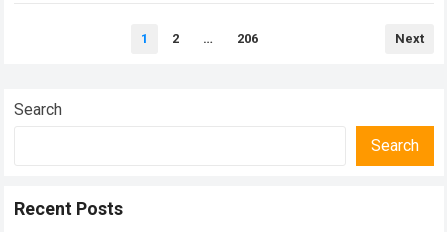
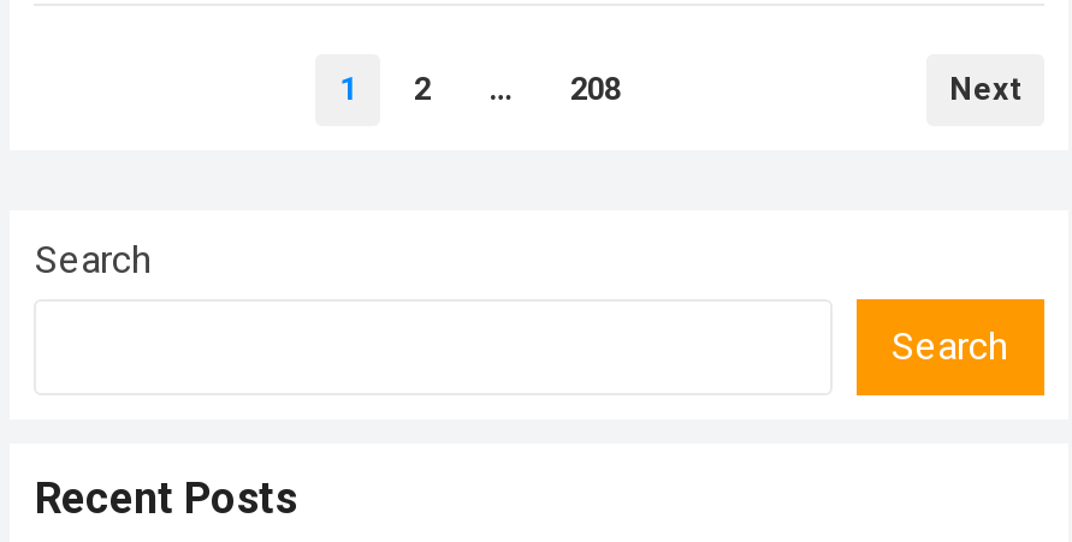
[237,31,258,46] 206 -> [570,71,621,107] 208

